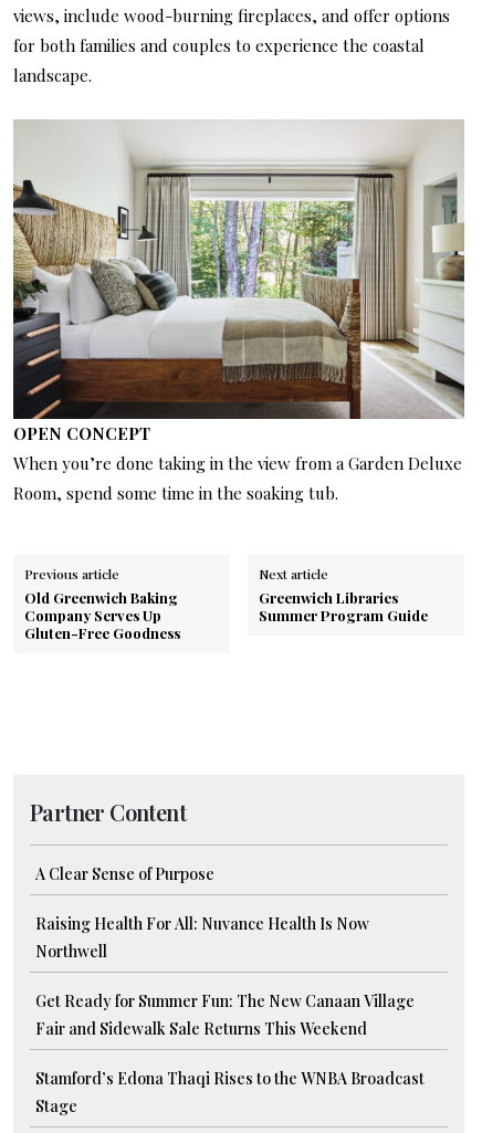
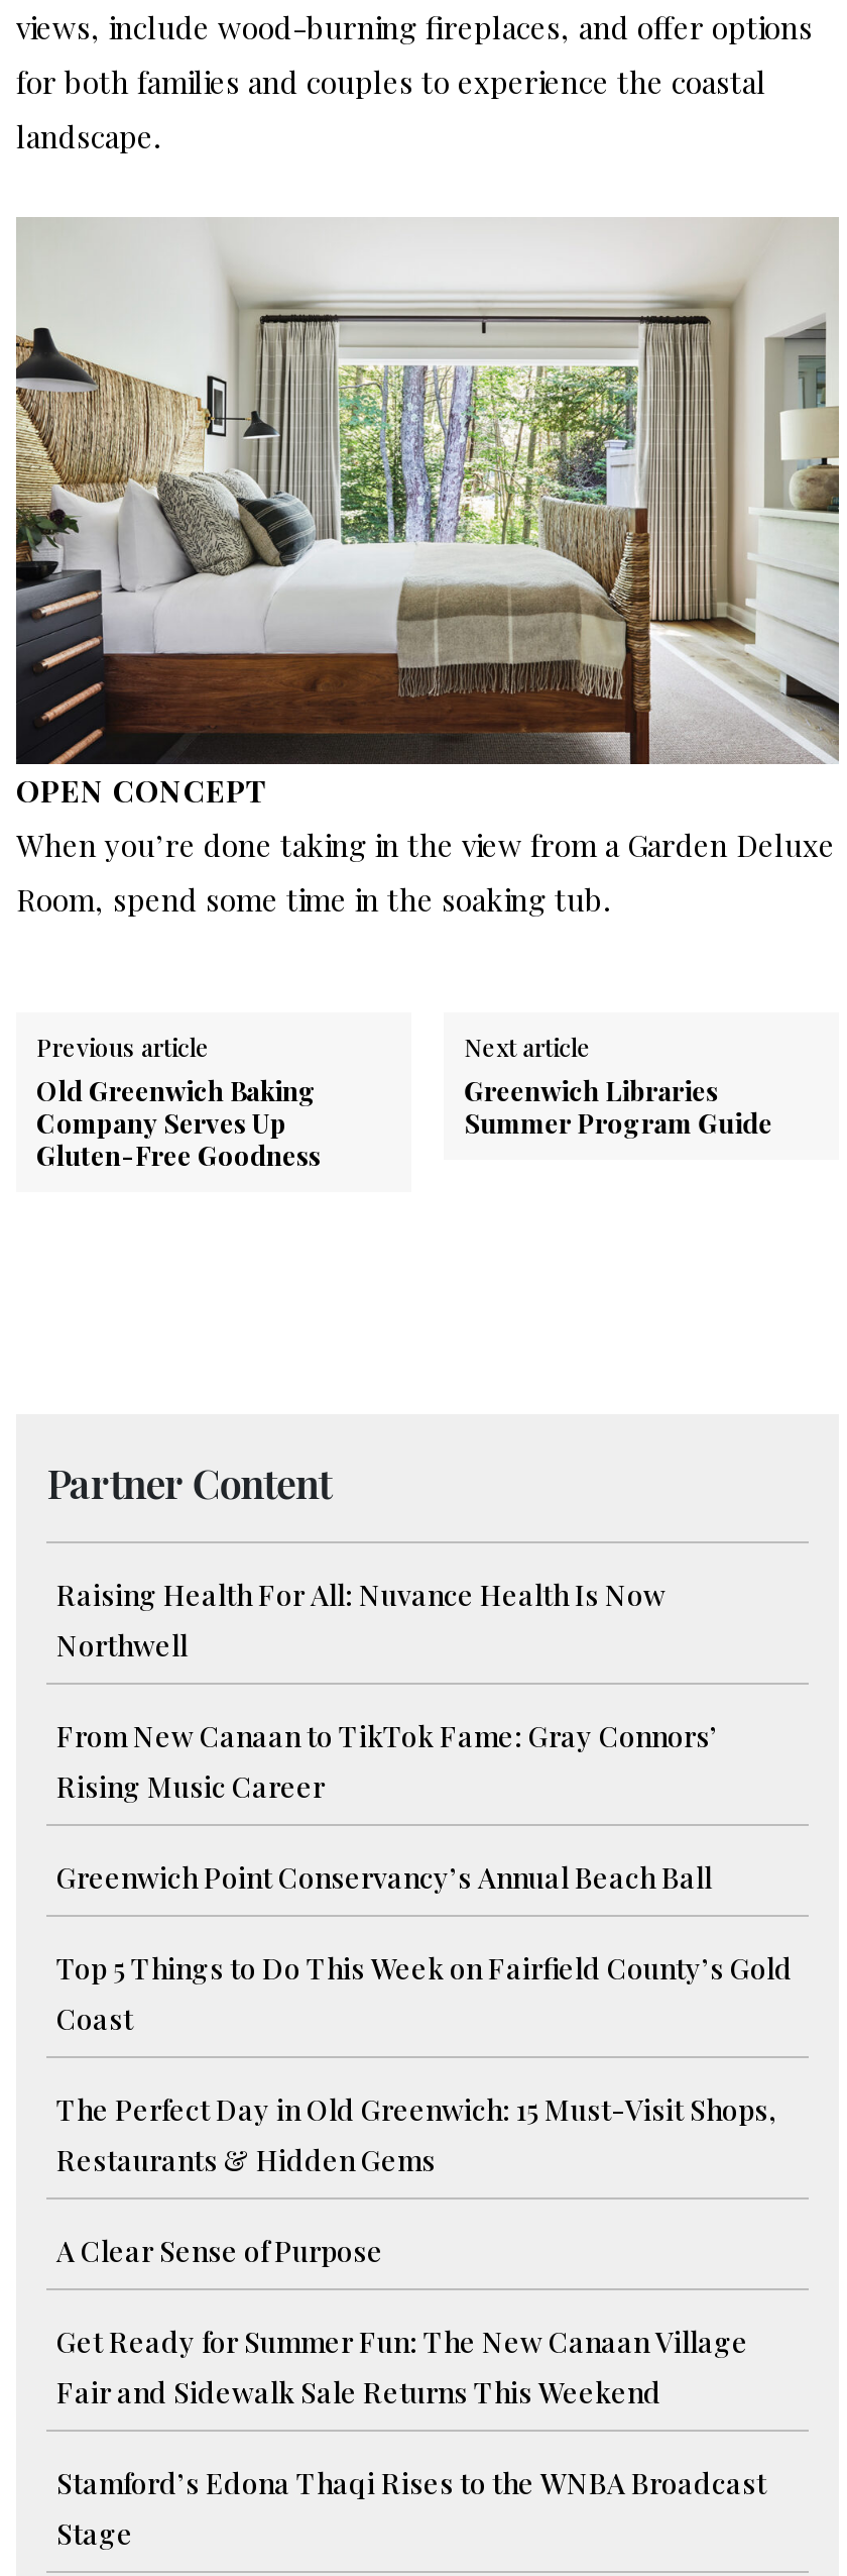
moved [35,863,214,884] -> [56,2232,383,2270]: A Clear Sense of Purpose
moved [35,913,369,961] -> [56,1576,665,1665]: Raising Health For All: Nuvance Health Is Now | Northwell
none -> [56,1717,793,2180] From New Canaan to TikTok Fame: Gray Connors’ | Rising Music Career | Greenwich Point Conservancy’s Annual Beach Ball | Top 5 Things to Do This Week on Fairfield County’s Gold | Coast | The Perfect Day in Old Greenwich: 15 Must-Visit Shops, | Restaurants & Hidden Gems

